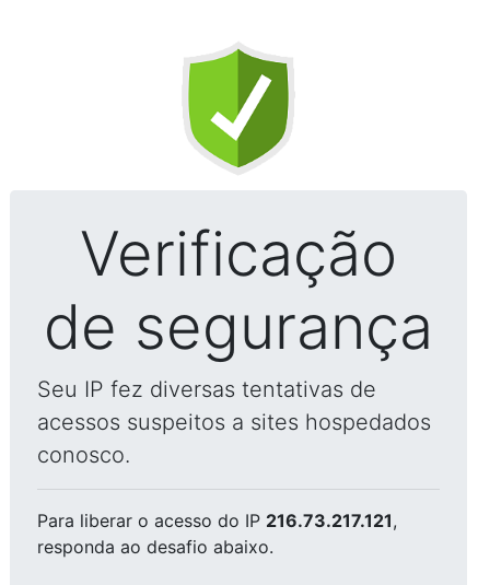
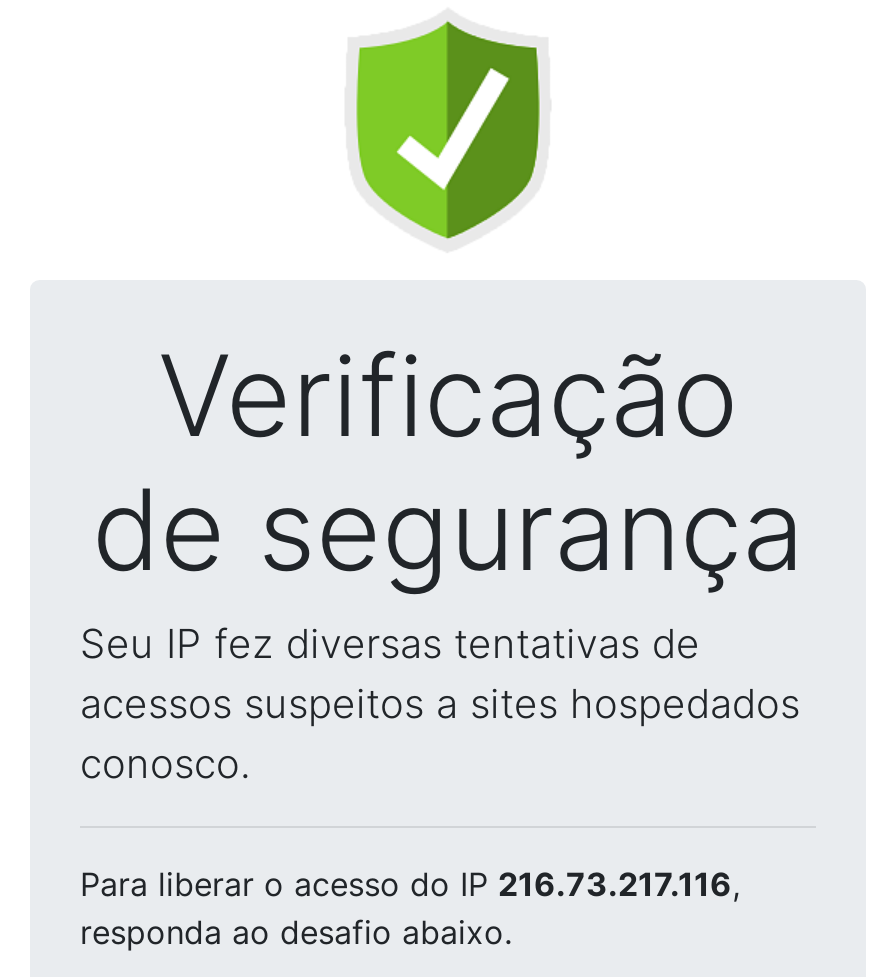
[37,510,397,531] Para liberar o acesso do IP 216.73.217.121, -> [80,864,740,904] Para liberar o acesso do IP 216.73.217.116,

